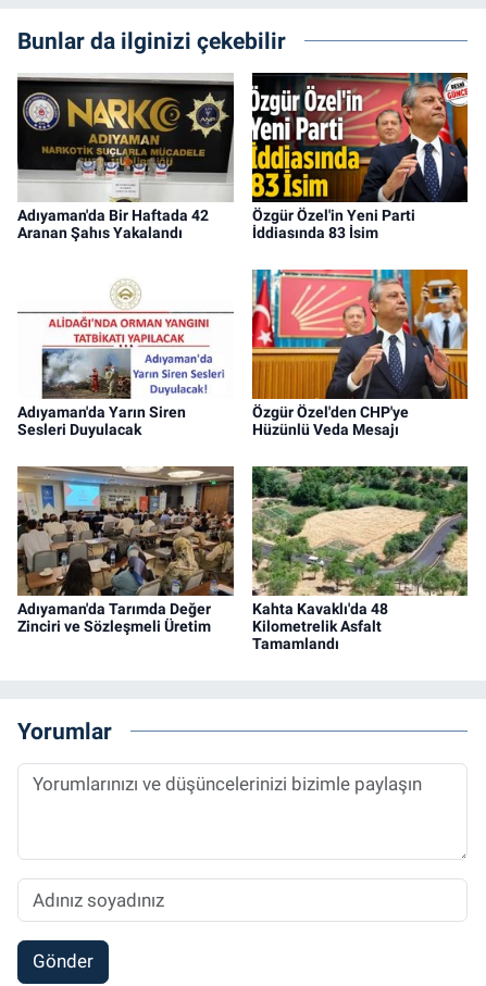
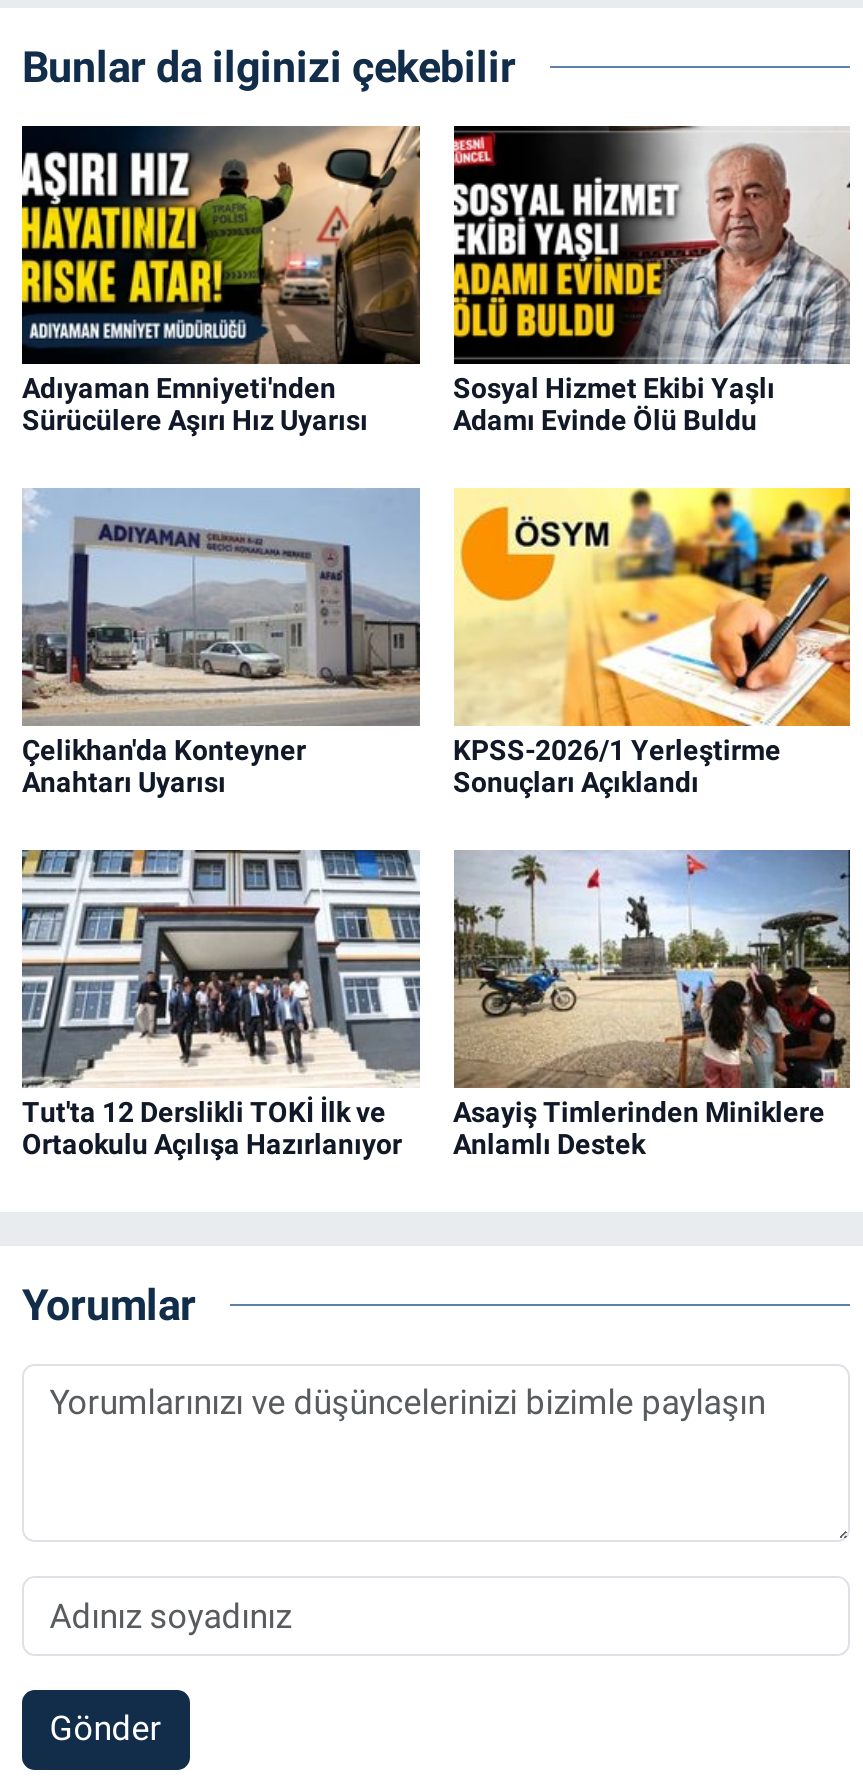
[16,74,235,242] [image] | Adıyaman'da Bir Haftada 42 | Aranan Şahıs Yakalandı -> [20,124,422,437] [image] | Adıyaman Emniyeti'nden | Sürücülere Aşırı Hız Uyarısı
[251,72,469,242] [image] | Özgür Özel'in Yeni Parti | İddiasında 83 İsim -> [452,126,850,437] [image] | Sosyal Hizmet Ekibi Yaşlı | Adamı Evinde Ölü Buldu
[251,269,469,438] [image] | Özgür Özel'den CHP'ye | Hüzünlü Veda Mesajı -> [453,486,852,798] [image] | KPSS-2026/1 Yerleştirme | Sonuçları Açıklandı
[17,278,234,438] [image] | Adıyaman'da Yarın Siren | Sesleri Duyulacak -> [20,486,422,798] [image] | Çelikhan'da Konteyner | Anahtarı Uyarısı
[17,466,235,635] [image] | Adıyaman'da Tarımda Değer | Zinciri ve Sözleşmeli Üretim -> [22,848,420,1160] [image] | Tut'ta 12 Derslikli TOKİ İlk ve | Ortaokulu Açılışa Hazırlanıyor
[251,465,468,652] [image] | Kahta Kavaklı'da 48 | Kilometrelik Asfalt | Tamamlandı -> [453,848,850,1160] [image] | Asayiş Timlerinden Miniklere | Anlamlı Destek

